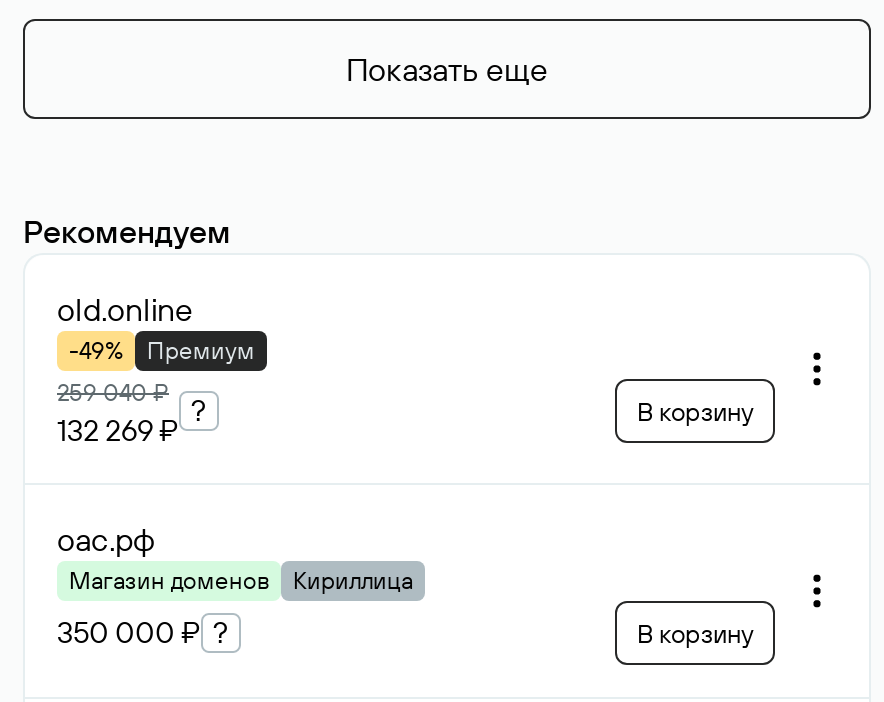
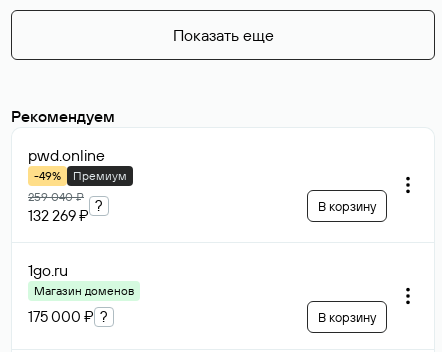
[57,289,193,329] old.online -> [28,145,105,165] pwd.online
[57,519,155,559] оас.рф -> [28,260,68,280] 1go.ru
[57,565,413,651] Кириллица | 350 000 ₽ ? -> [28,307,108,326] 175 000 ₽ ?

